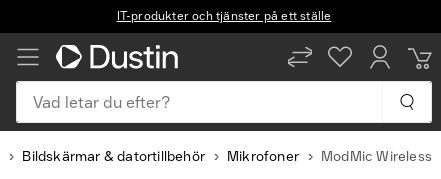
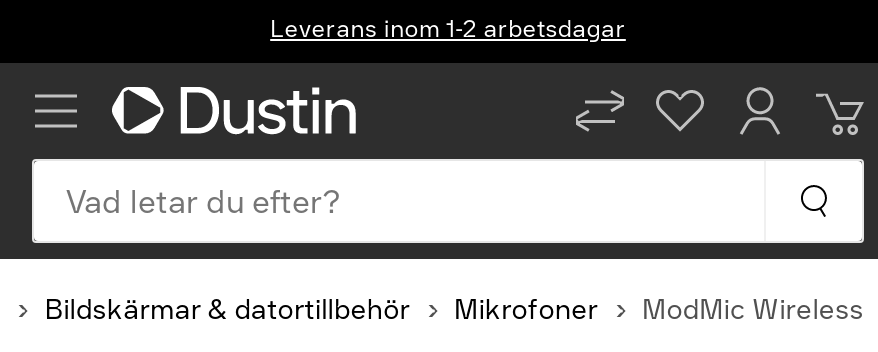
[117,9,331,23] IT-produkter och tjänster på ett ställe -> [270,15,626,43] Leverans inom 1-2 arbetsdagar

